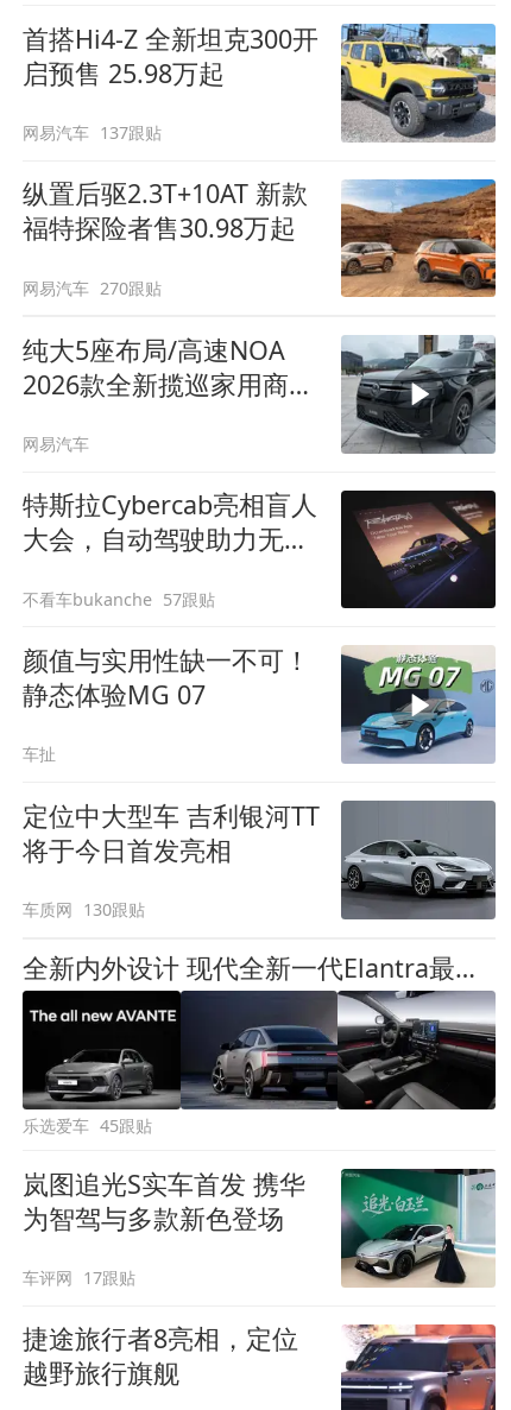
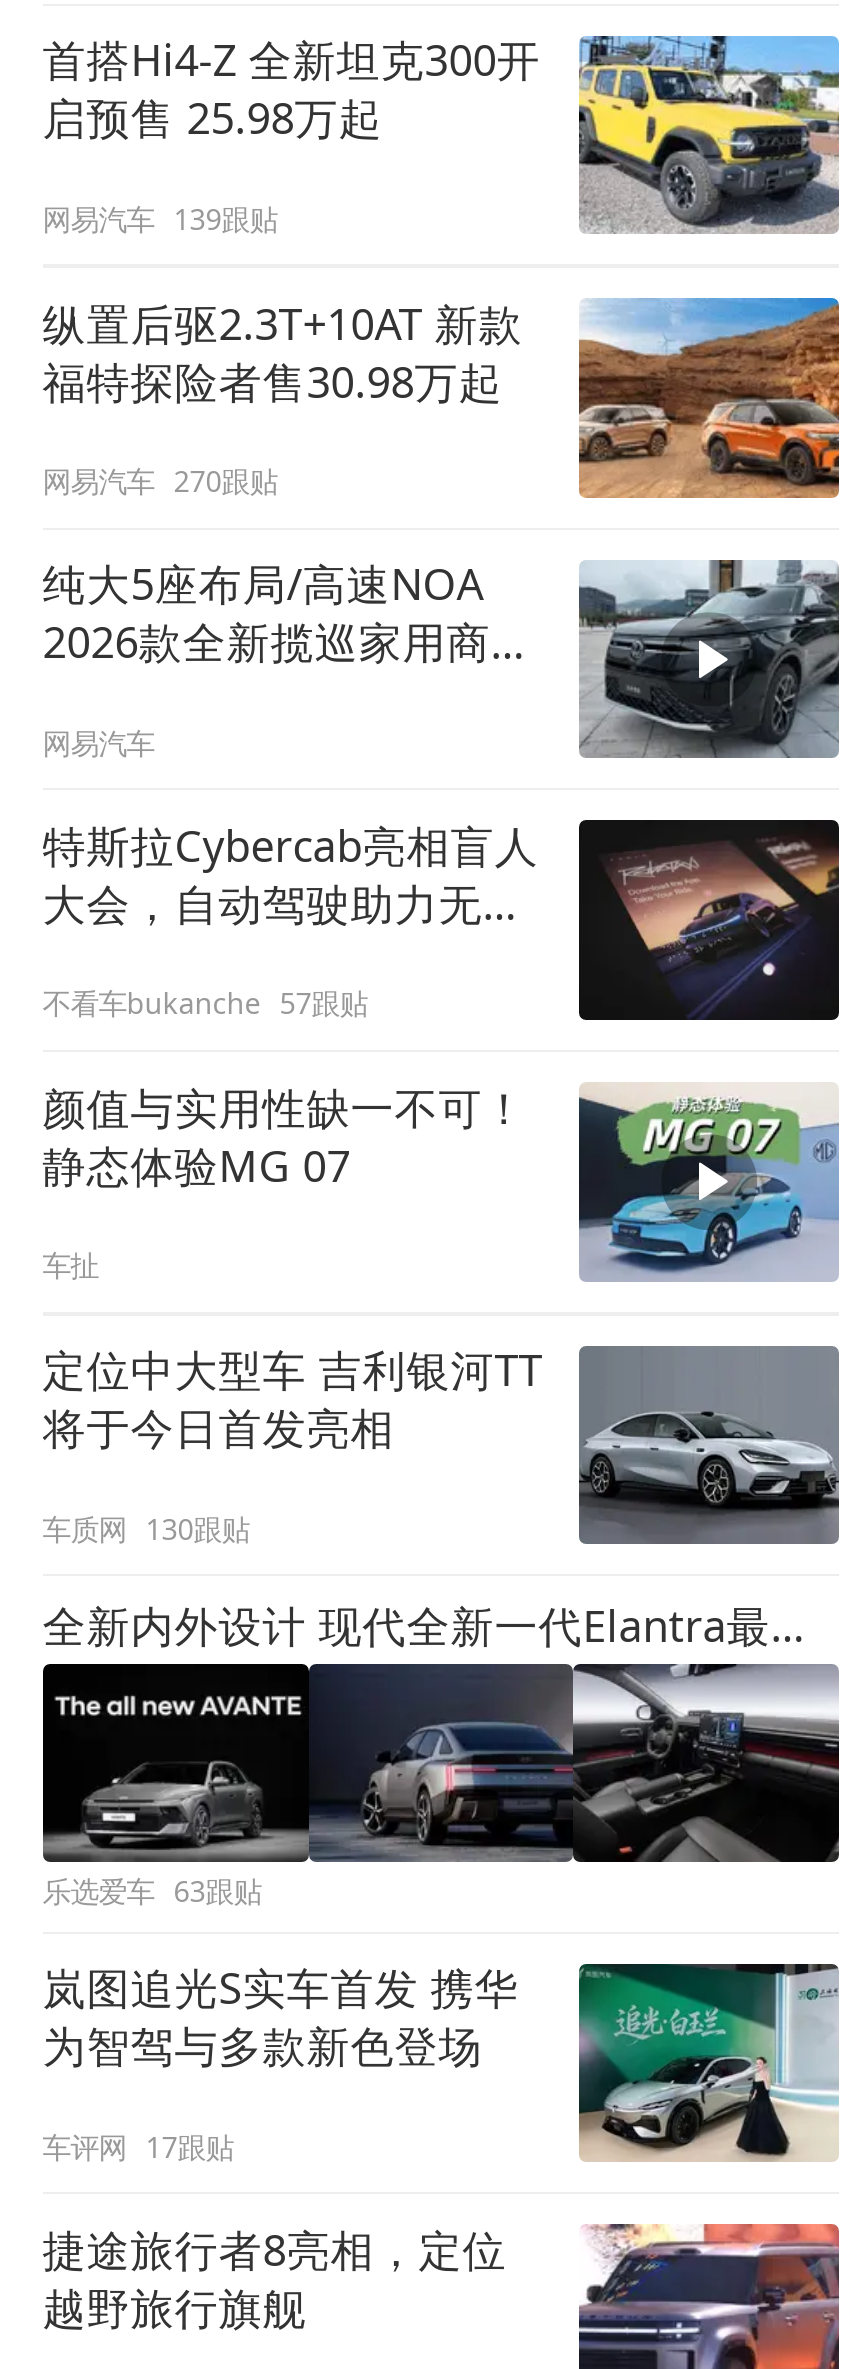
[22,121,162,144] 网易汽车 137跟贴 -> [42,199,278,237] 网易汽车 139跟贴
[22,1115,152,1137] 乐选爱车 45跟贴 -> [42,1872,262,1910] 乐选爱车 63跟贴

